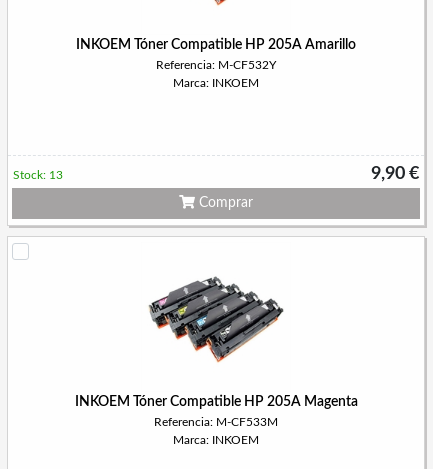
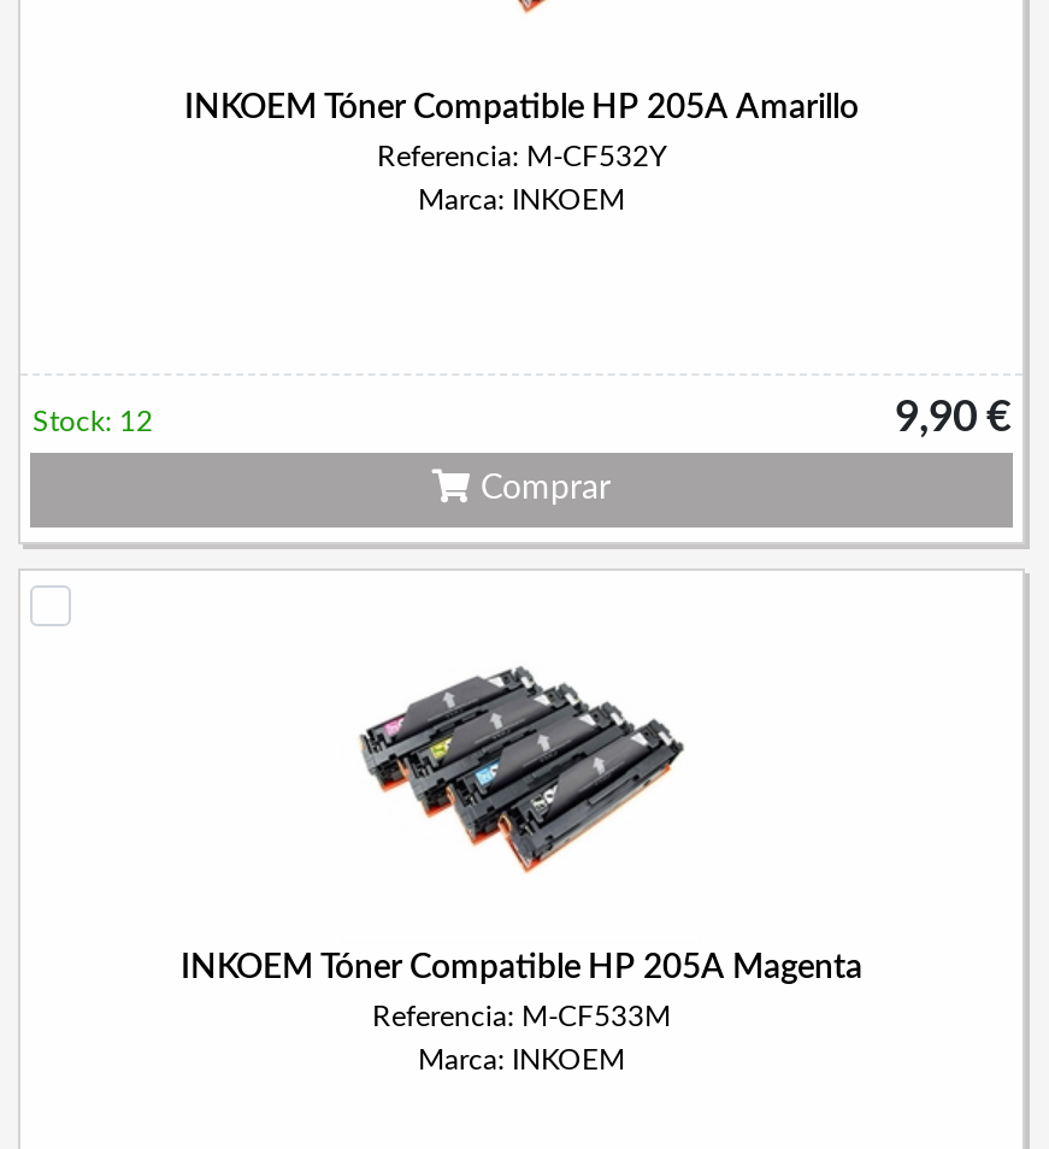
[13,169,63,181] Stock: 13 -> [33,407,153,436] Stock: 12

